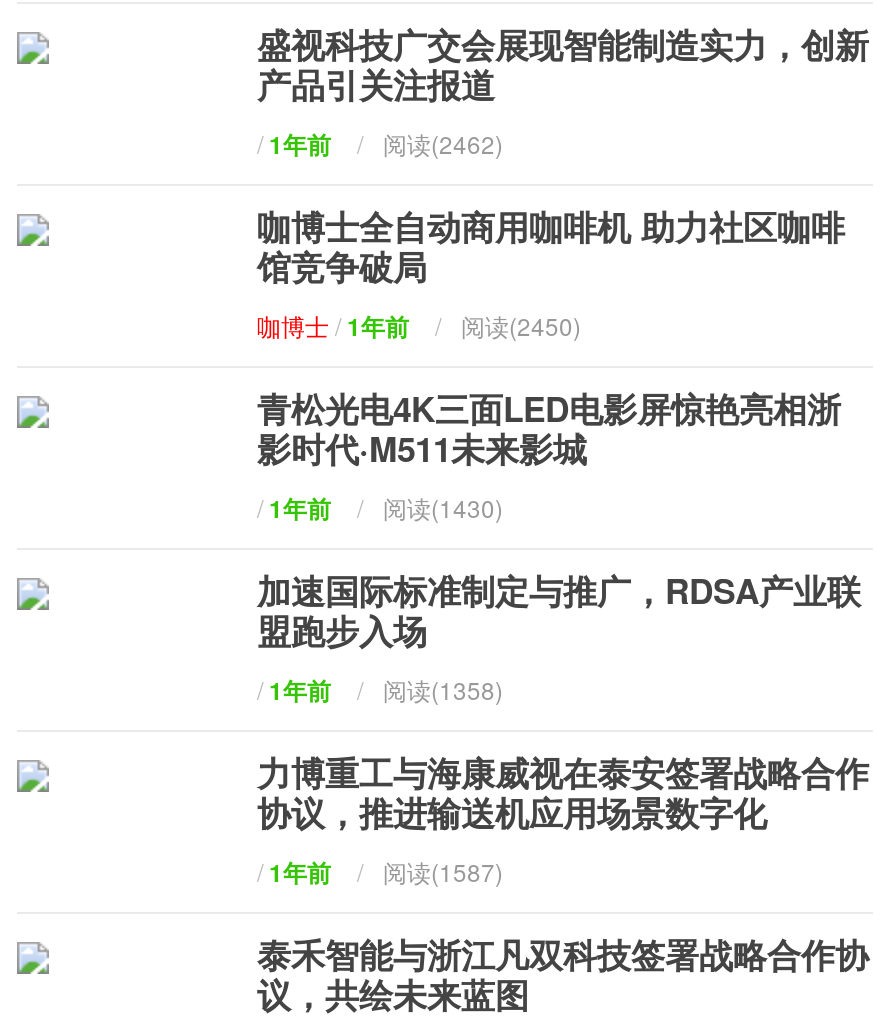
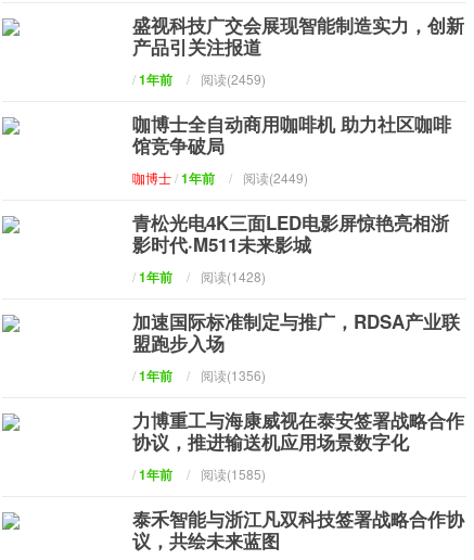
[257,126,503,162] /1年前 / 阅读(2462) -> [132,69,266,89] /1年前 / 阅读(2459)
[257,308,581,344] 咖博士/ 1年前 / 阅读(2450) -> [132,168,308,188] 咖博士/ 1年前 / 阅读(2449)
[257,490,503,526] /1年前 / 阅读(1430) -> [132,267,266,287] /1年前 / 阅读(1428)
[257,672,503,708] /1年前 / 阅读(1358) -> [132,366,266,385] /1年前 / 阅读(1356)
[257,854,503,890] /1年前 / 阅读(1587) -> [132,464,266,484] /1年前 / 阅读(1585)

